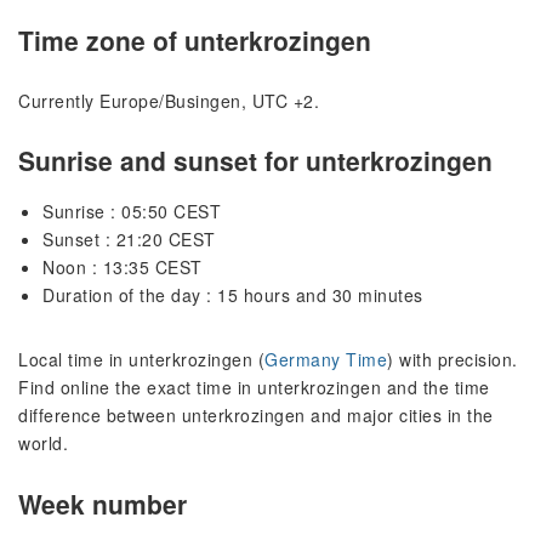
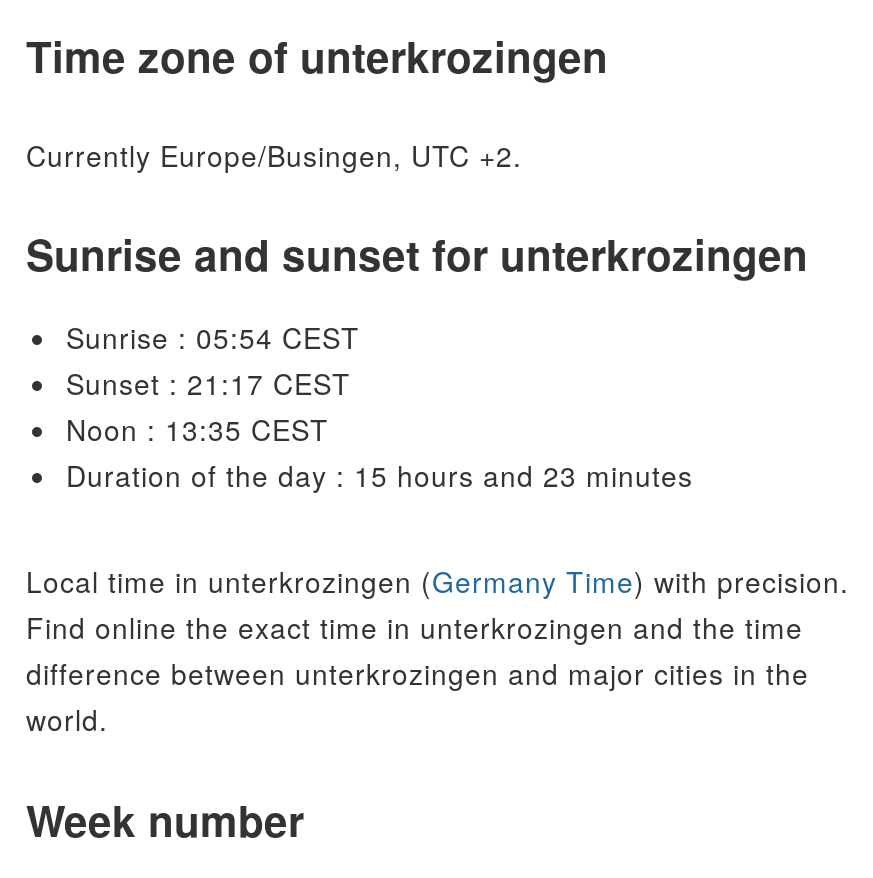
[42,199,221,224] Sunrise : 05:50 CEST -> [66,318,360,358] Sunrise : 05:54 CEST
[42,227,215,252] Sunset : 21:20 CEST -> [66,364,351,404] Sunset : 21:17 CEST
[42,283,423,307] Duration of the day : 15 hours and 30 minutes -> [66,456,693,496] Duration of the day : 15 hours and 23 minutes

